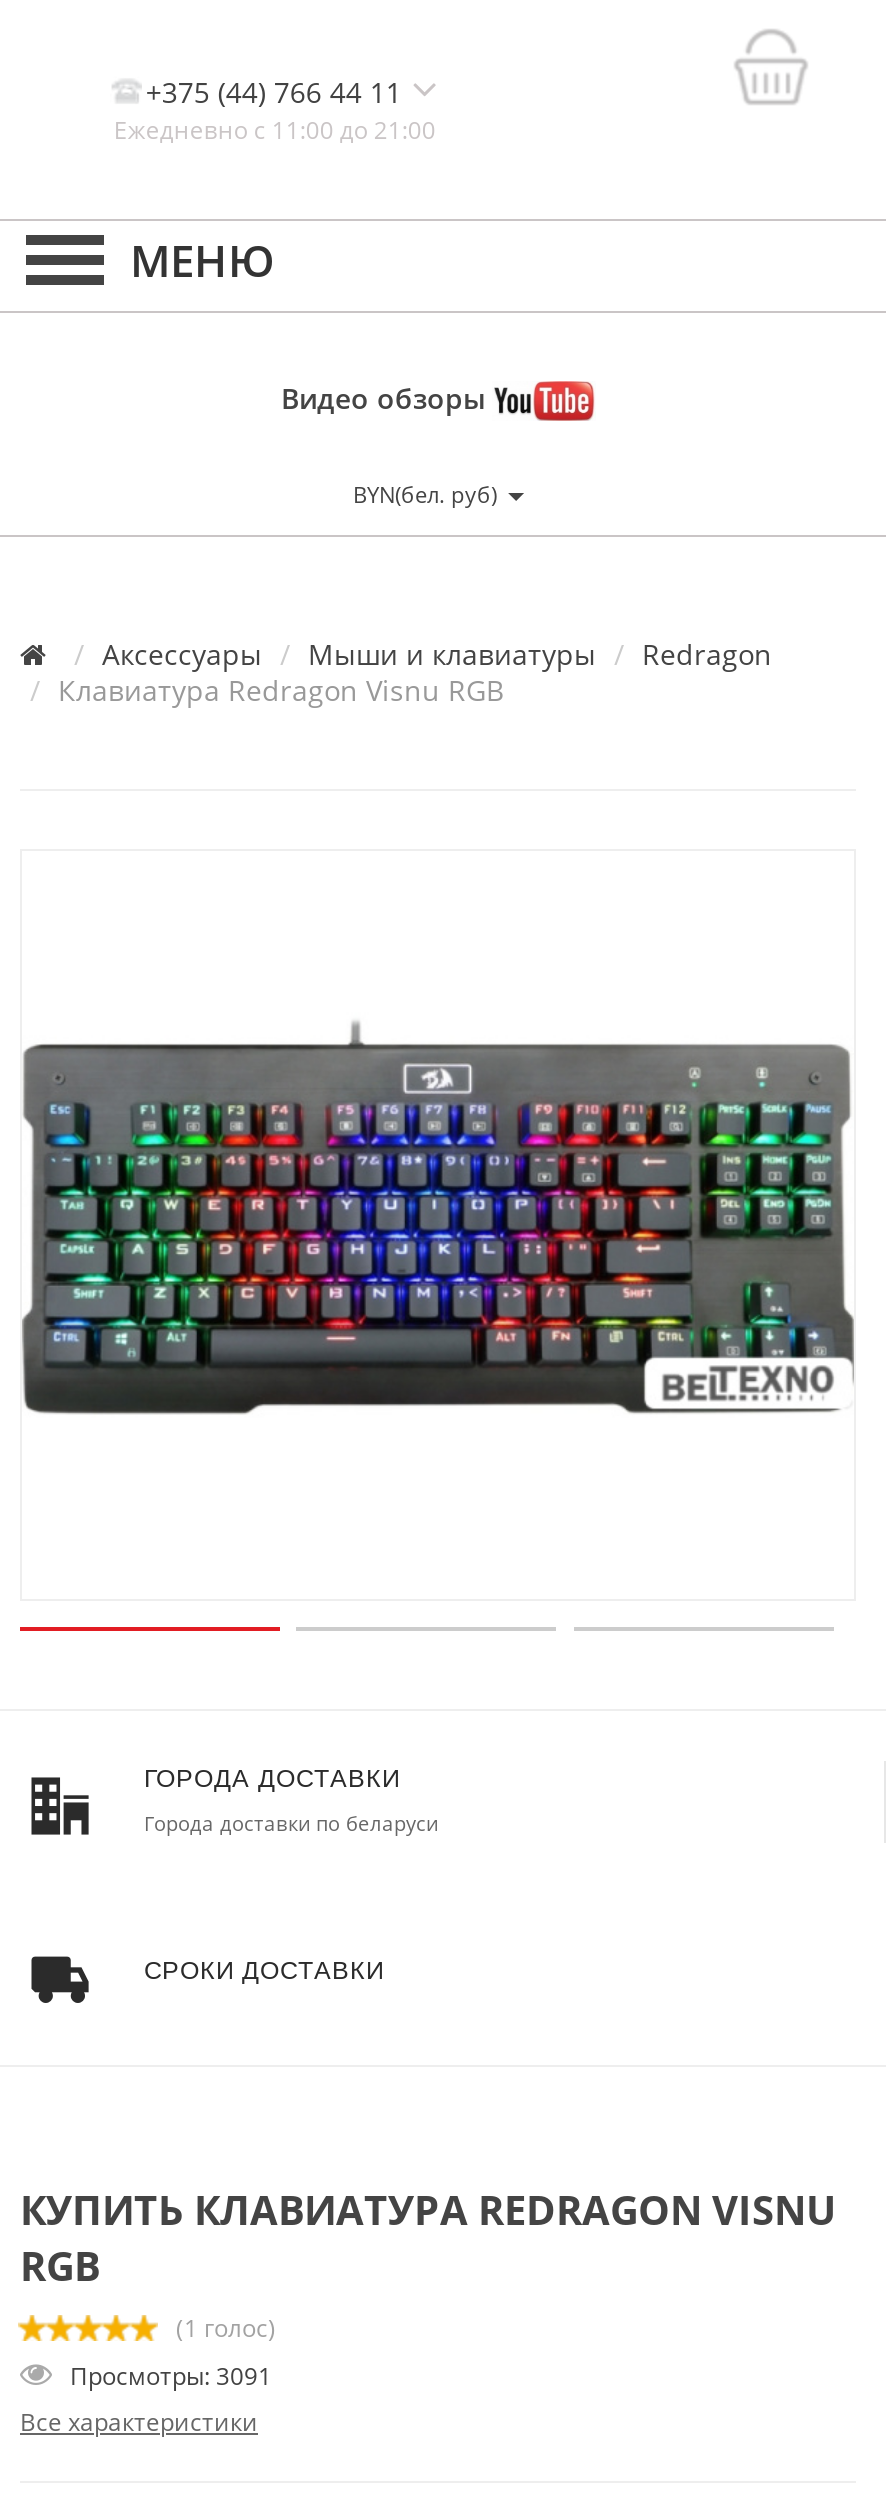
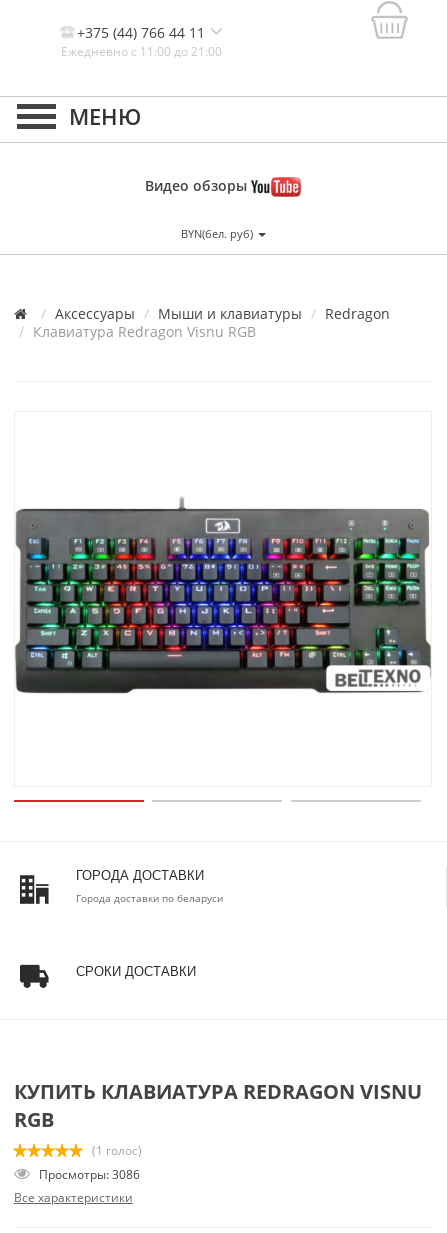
[52,2360,272,2394] Просмотры: 3091 -> [30,1166,140,1183] Просмотры: 3086

